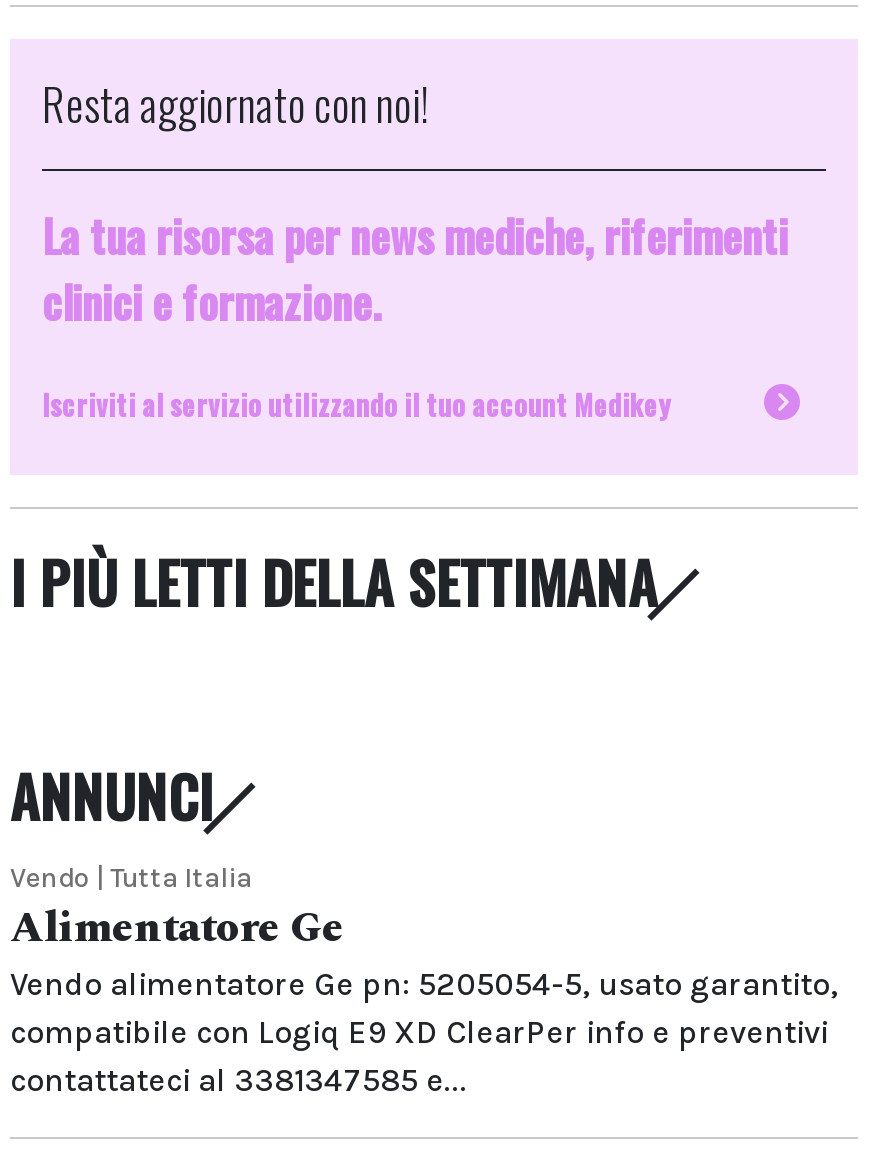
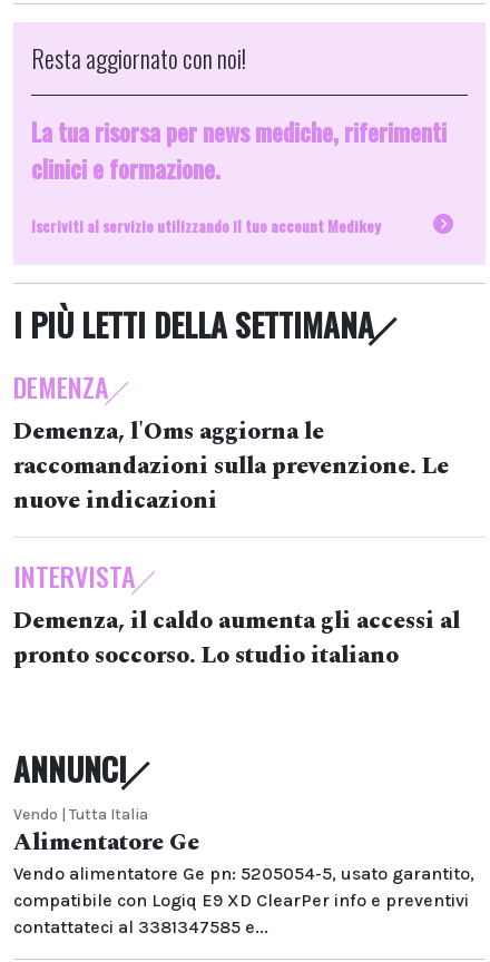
none -> [13,366,460,673] DEMENZA | Demenza, l'Oms aggiorna le | raccomandazioni sulla prevenzione. Le | nuove indicazioni | INTERVISTA | Demenza, il caldo aumenta gli accessi al | pronto soccorso. Lo studio italiano

